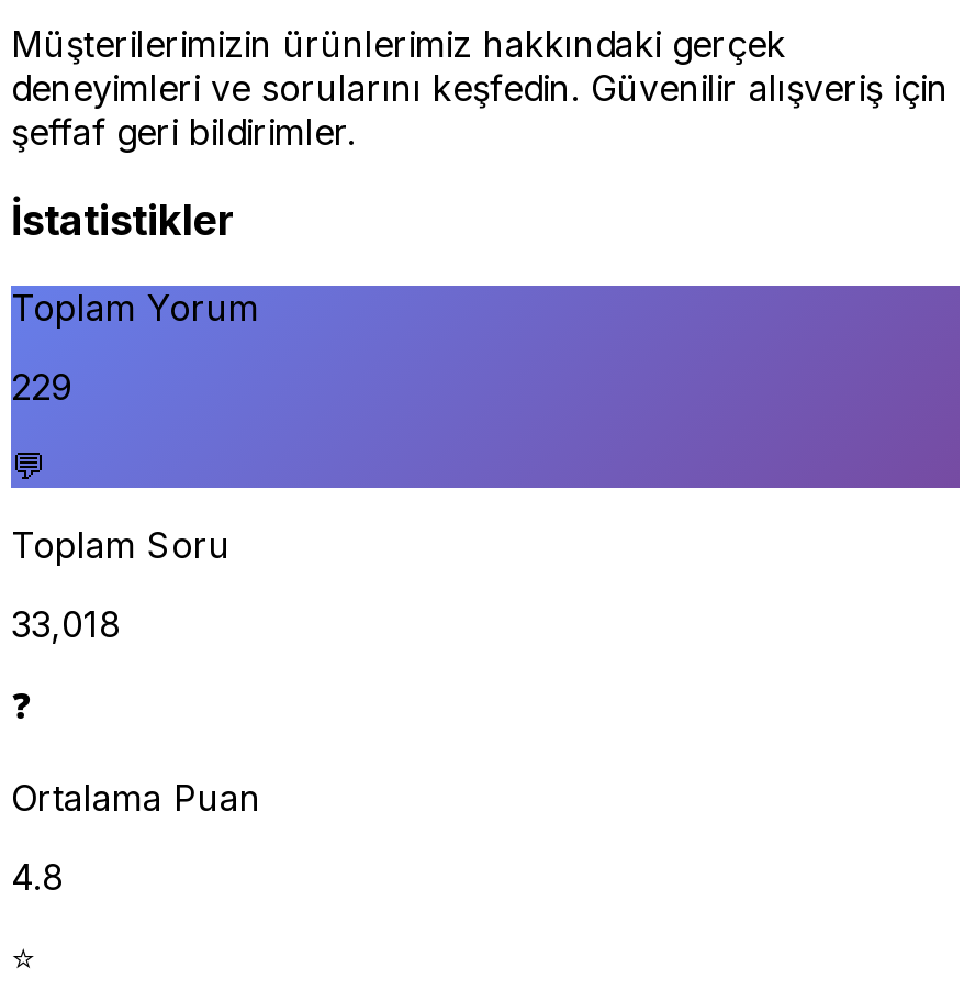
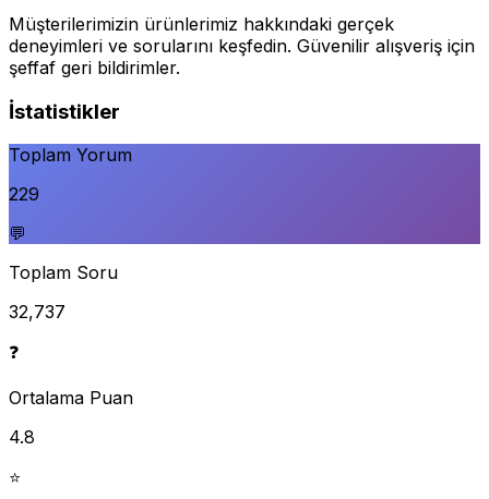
[11,603,121,647] 33,018 -> [9,301,65,323] 32,737

